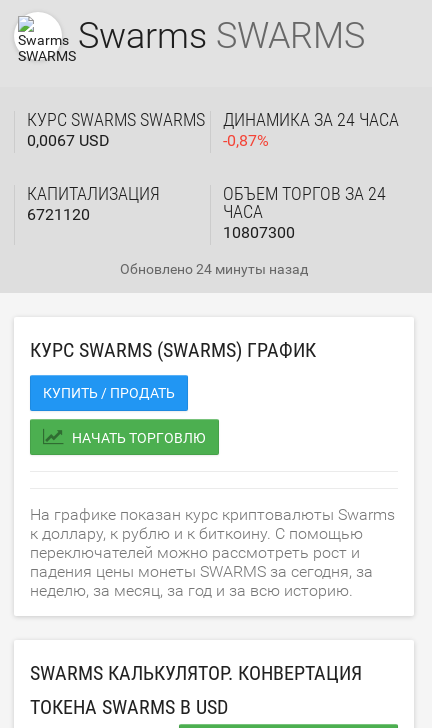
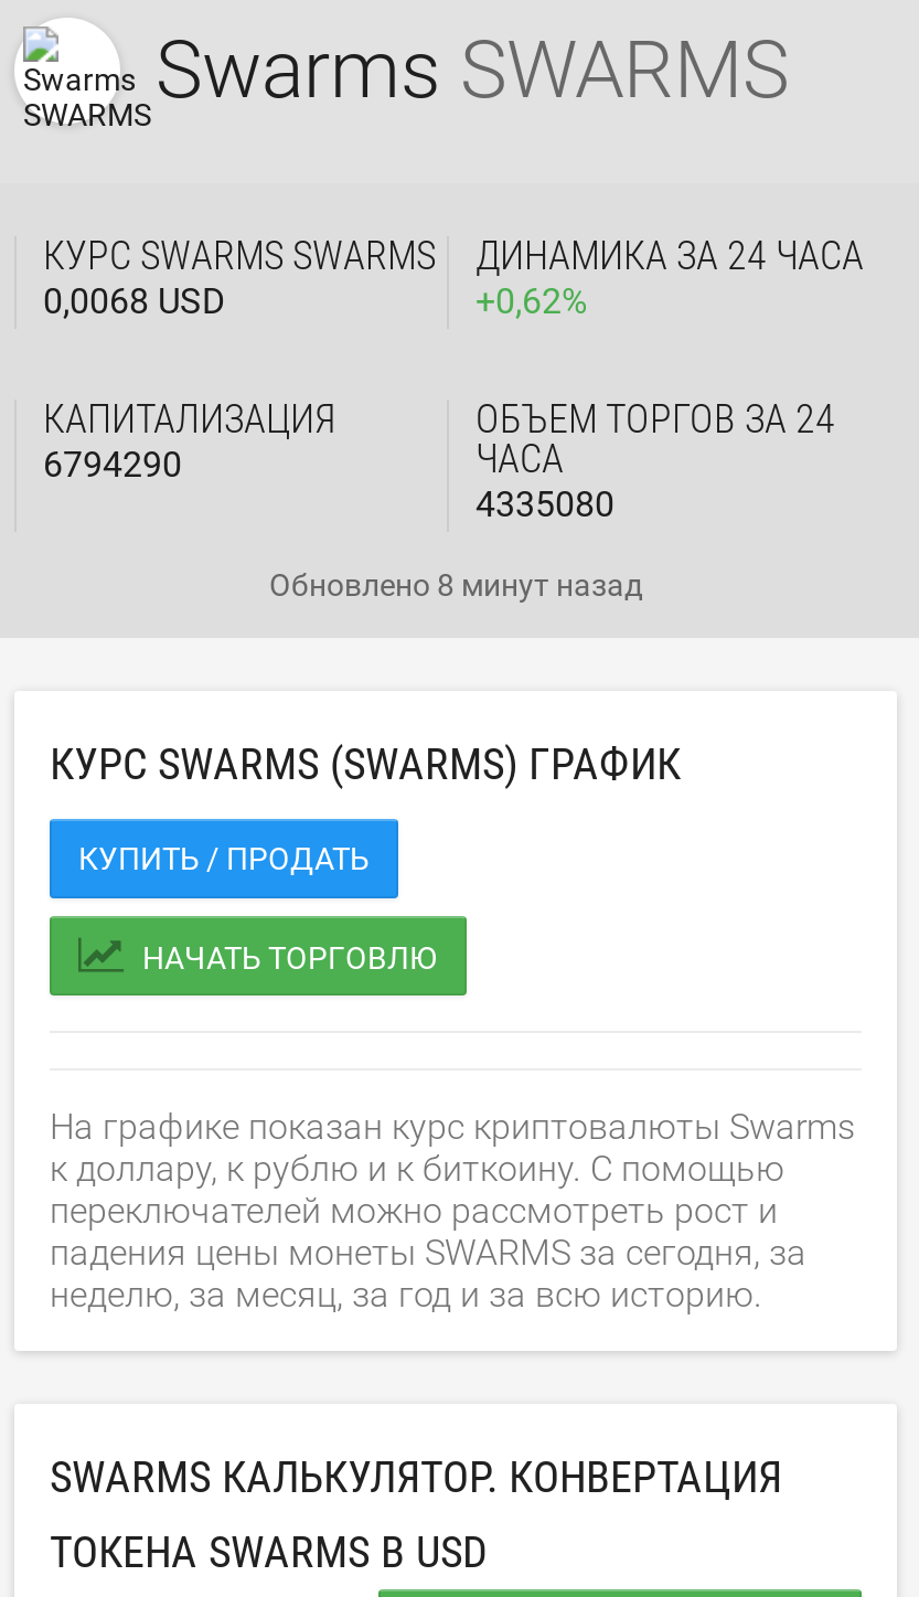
[27,131,110,150] 0,0067 USD -> [43,280,226,322] 0,0068 USD
[223,131,269,150] -0,87% -> [475,280,588,322] +0,62%
[27,205,90,224] 6721120 -> [43,444,182,486] 6794290
[223,223,295,242] 10807300 -> [475,483,615,525] 4335080
[120,261,308,277] Обновлено 24 минуты назад -> [269,567,642,603] Обновлено 8 минут назад

